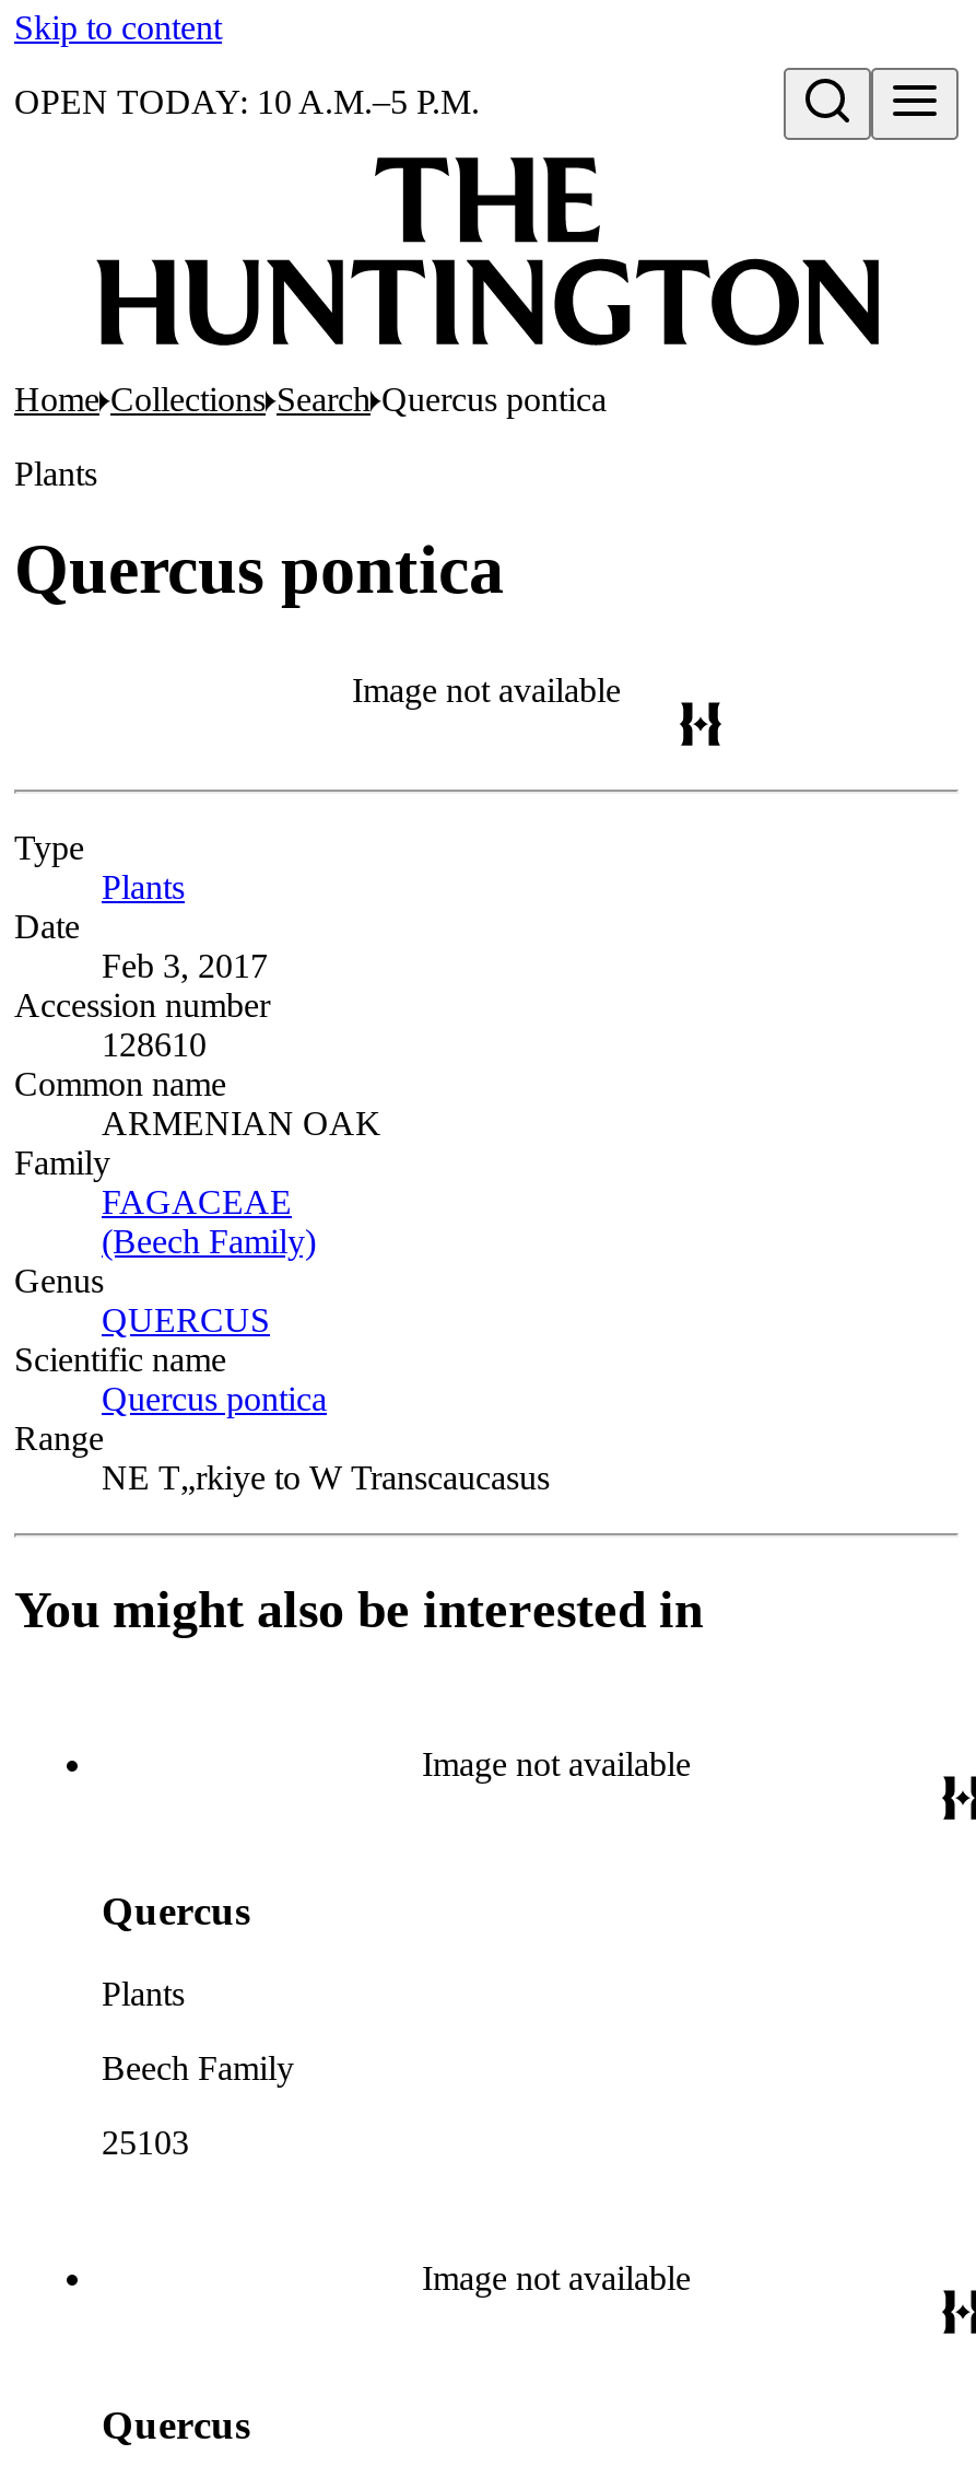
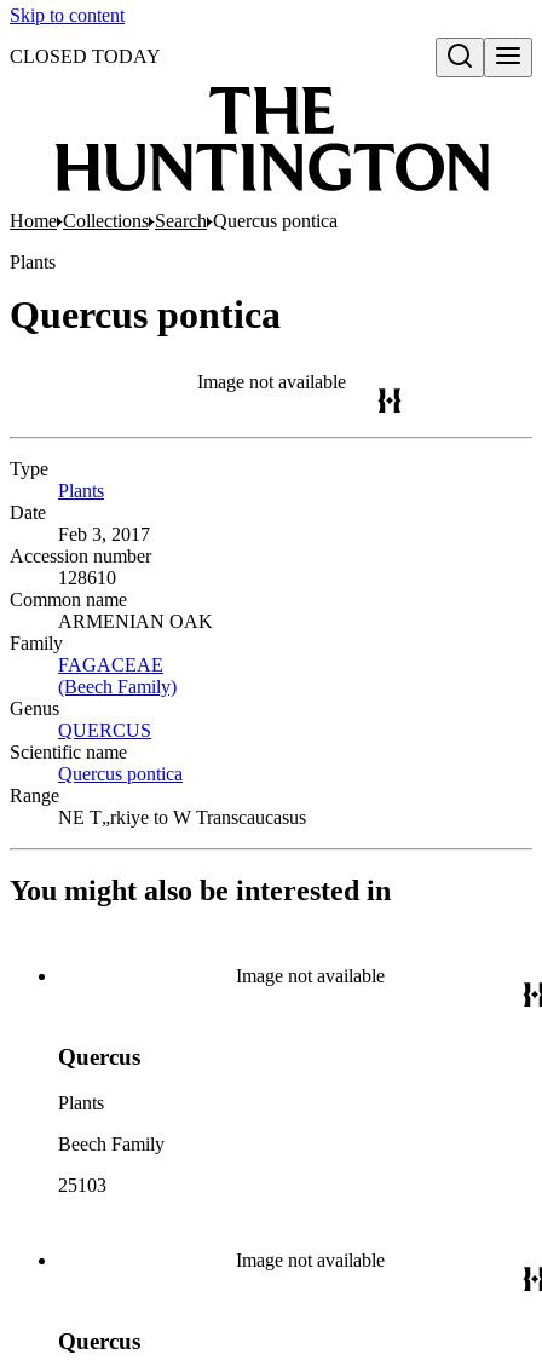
[14,83,480,120] OPEN TODAY: 10 A.M.–5 P.M. -> [10,46,161,67] CLOSED TODAY

